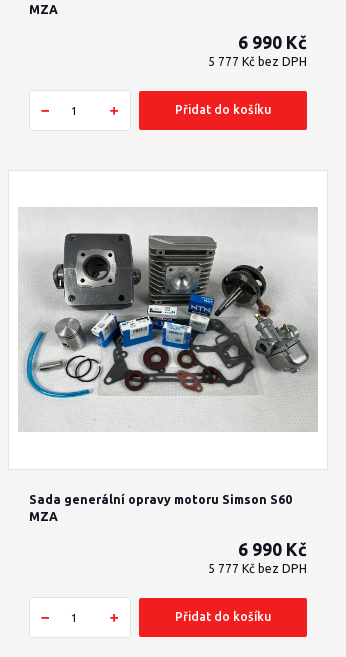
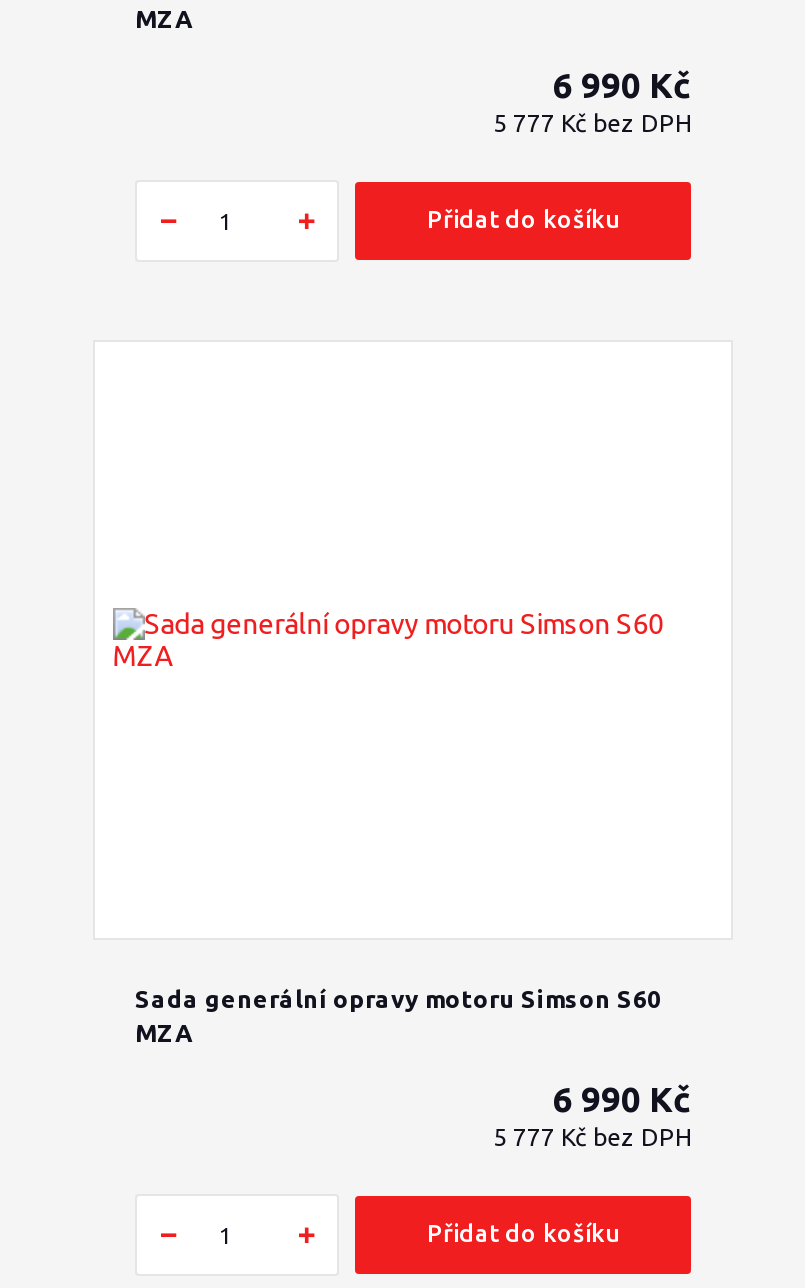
[18,207,318,432] [image] -> none

